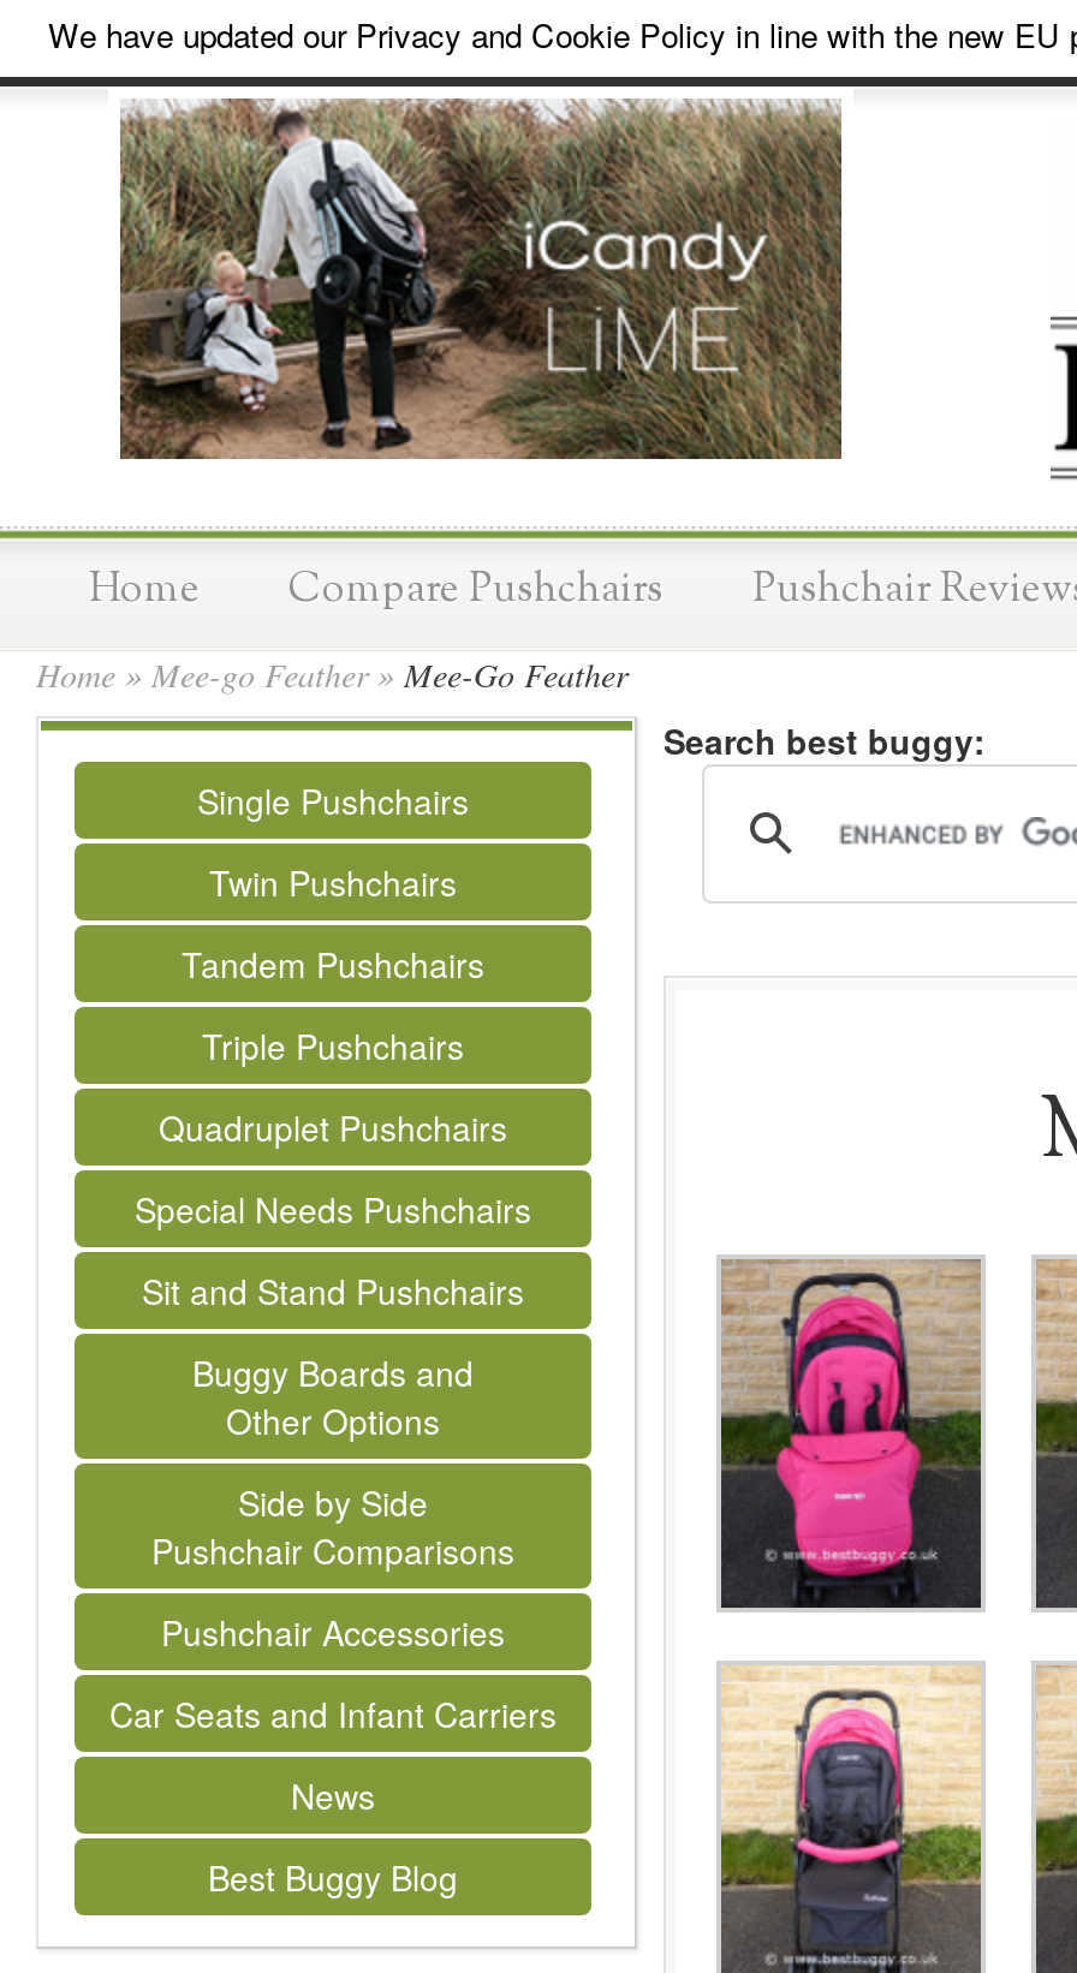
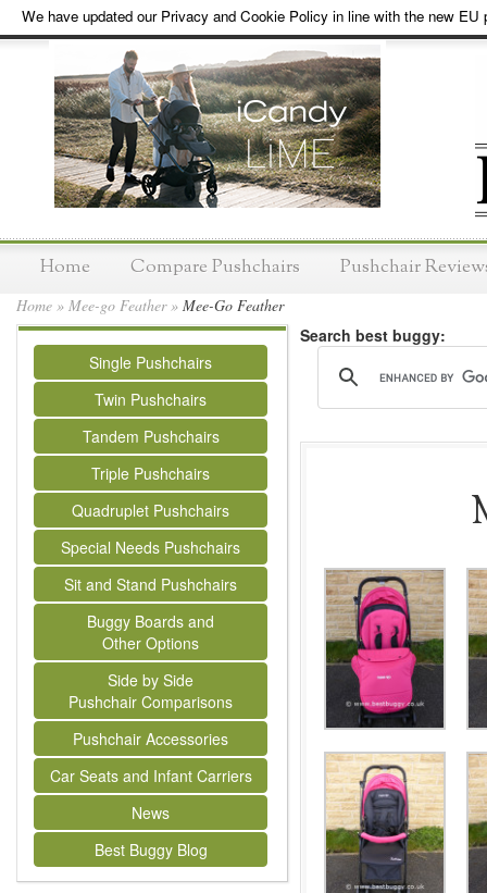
[118,96,844,461] [image] -> [54,45,380,209] [image]

